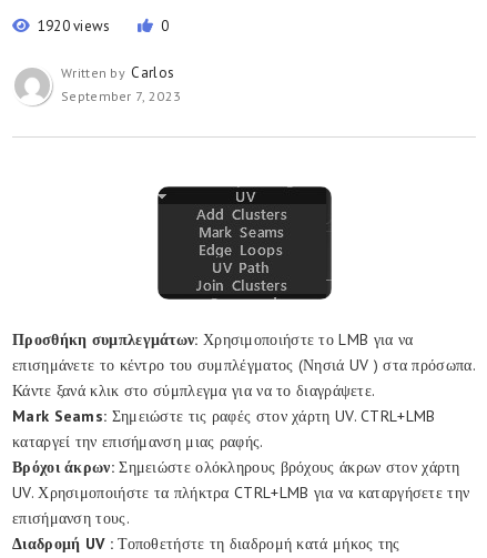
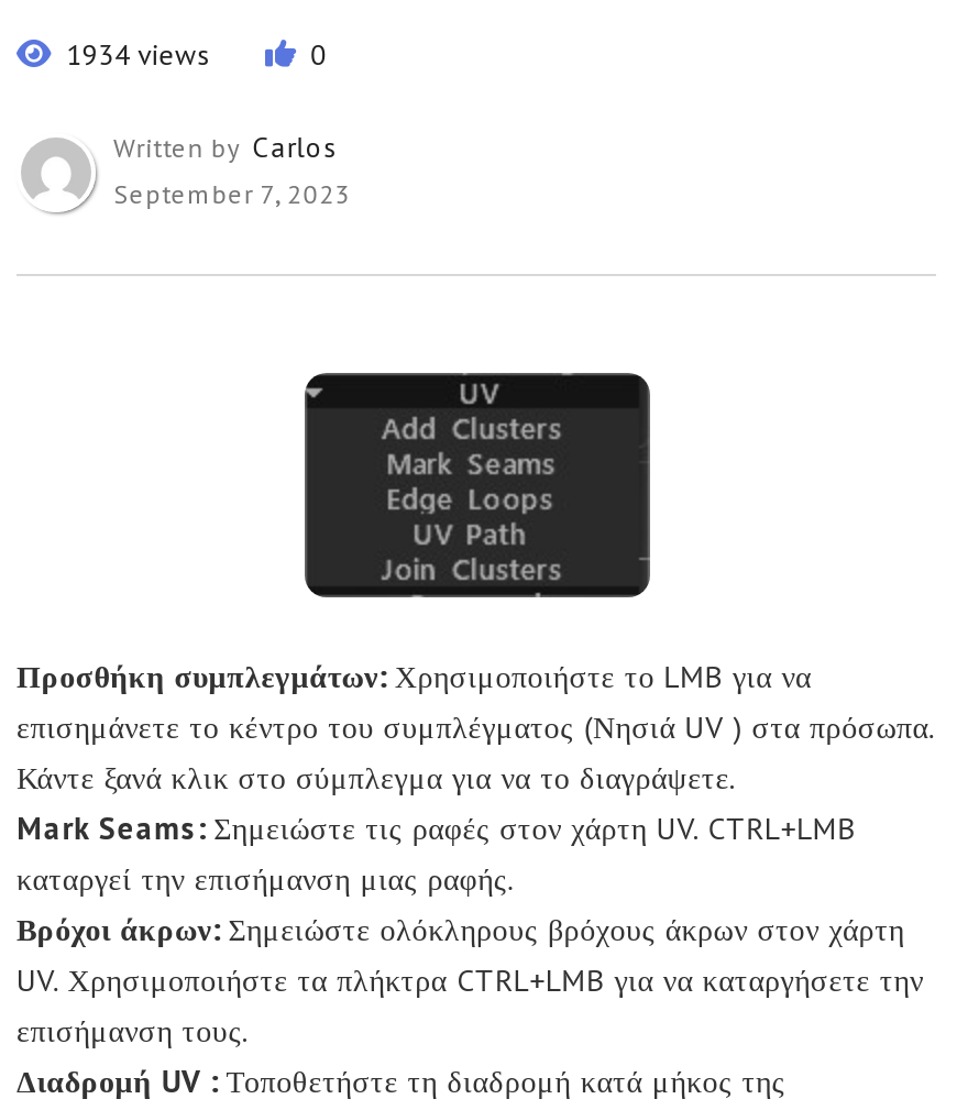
[37,17,110,35] 1920 views -> [66,36,211,74] 1934 views

